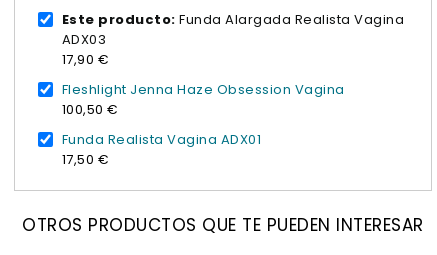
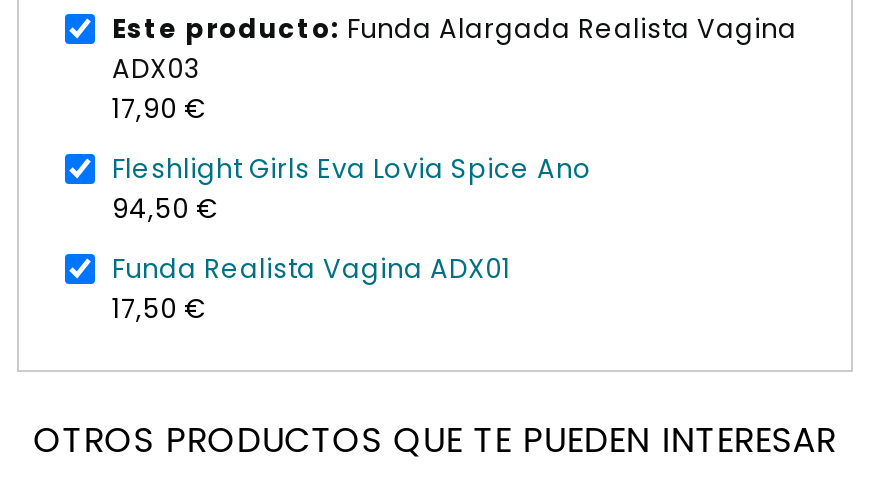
[61,80,344,119] Fleshlight Jenna Haze Obsession Vagina | 100,50 € -> [112,149,592,228] Fleshlight Girls Eva Lovia Spice Ano | 94,50 €

